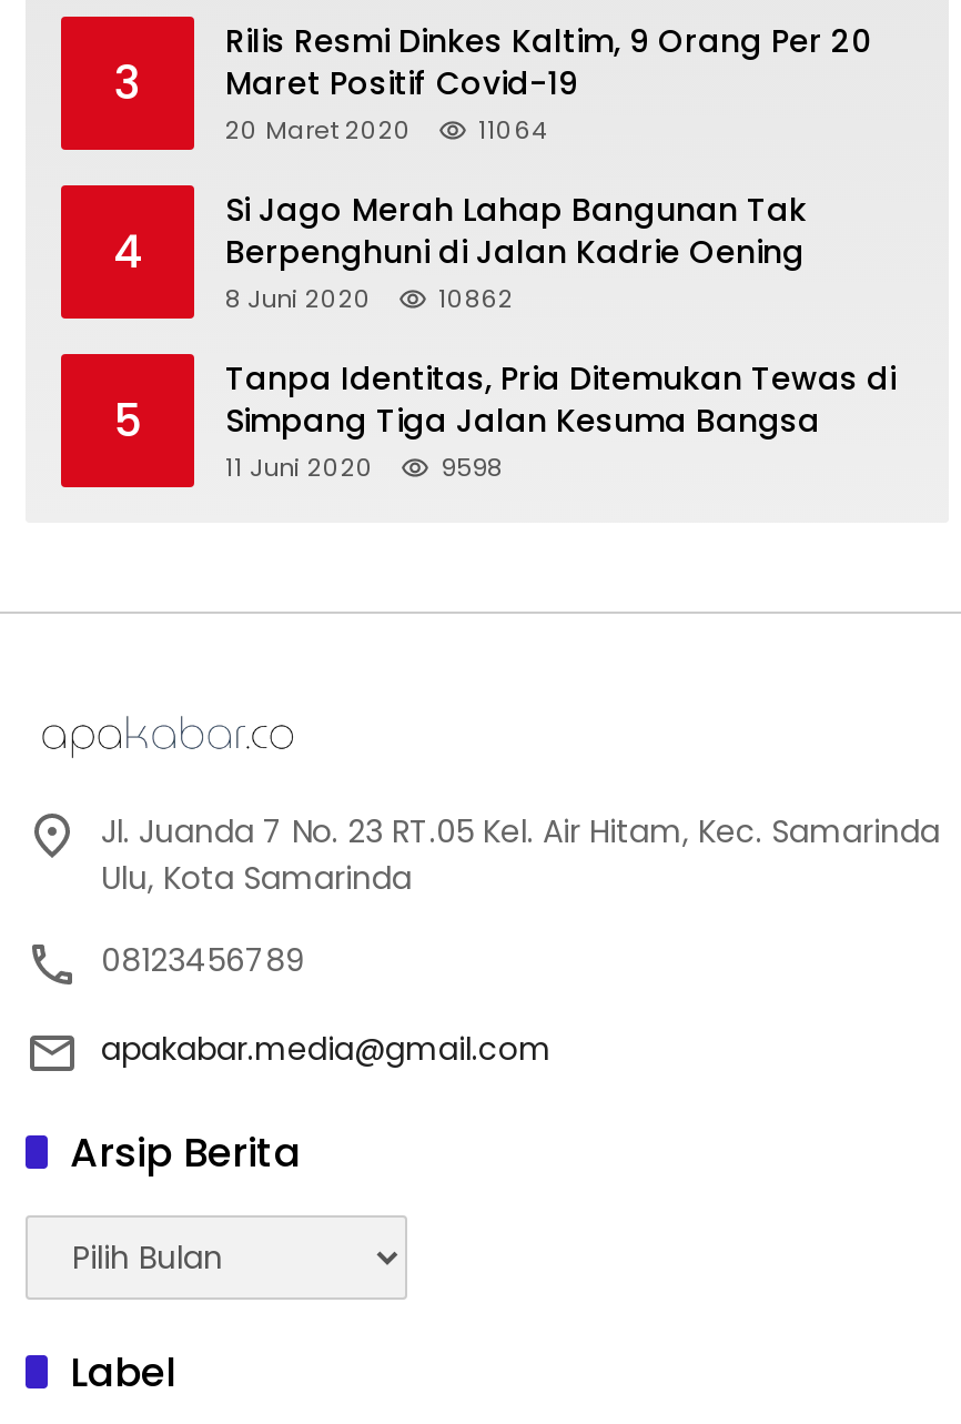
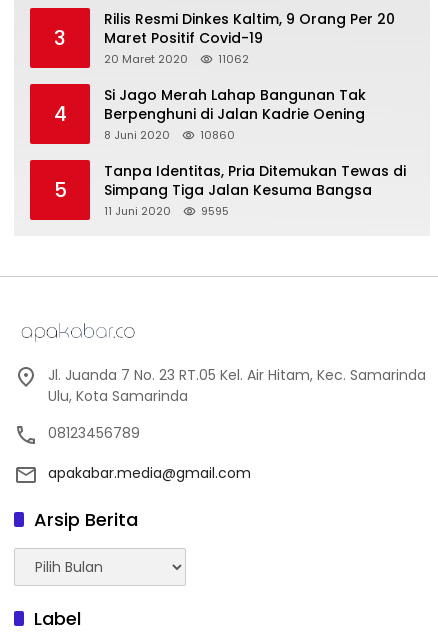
[225,112,547,148] 20 Maret 2020 11064 -> [104,51,249,67] 20 Maret 2020 11062
[225,281,514,317] 8 Juni 2020 10862 -> [104,127,235,143] 8 Juni 2020 10860
[225,450,503,485] 11 Juni 2020 9598 -> [104,203,229,219] 11 Juni 2020 9595

